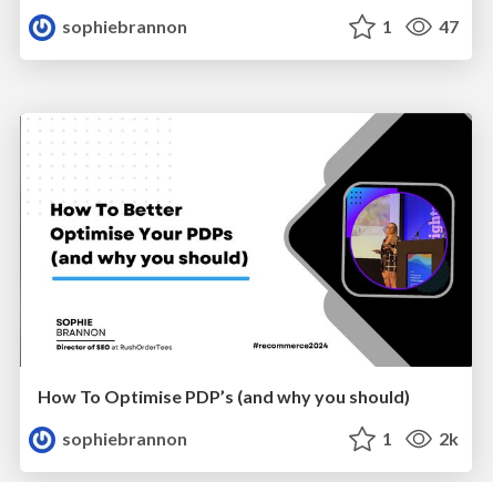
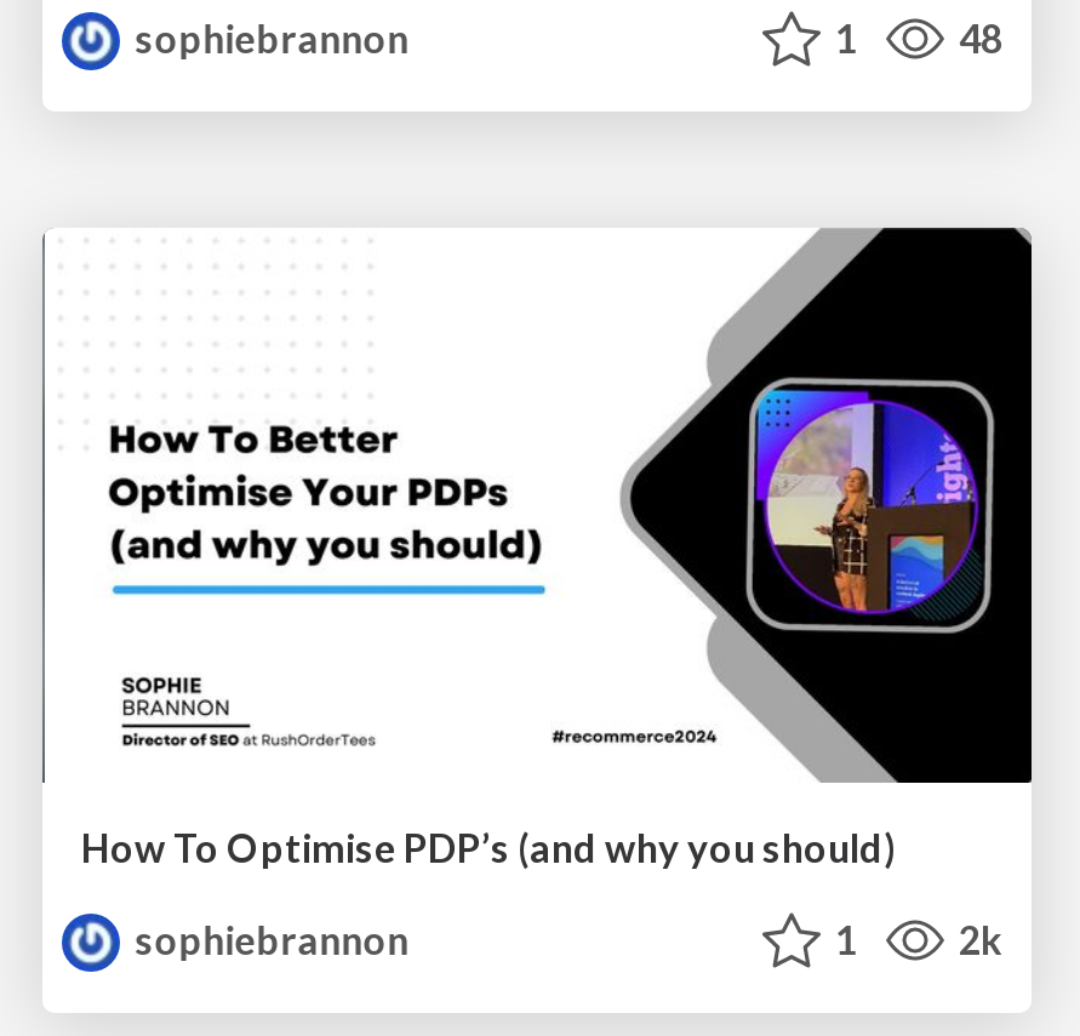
[435,16,459,37] 47 -> [952,15,1002,61] 48

